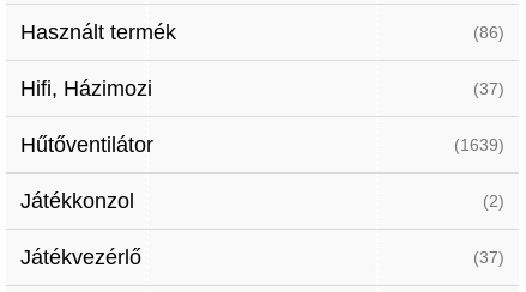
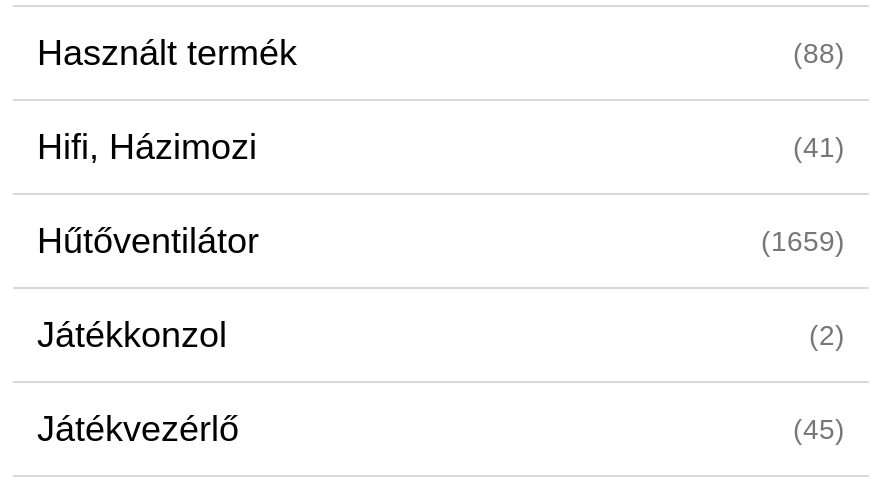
[473,23,504,42] (86) -> [793,37,845,69] (88)
[473,79,504,98] (37) -> [793,131,845,163] (41)
[454,135,504,154] (1639) -> [761,225,845,257] (1659)
[473,248,504,267] (37) -> [793,413,845,445] (45)

